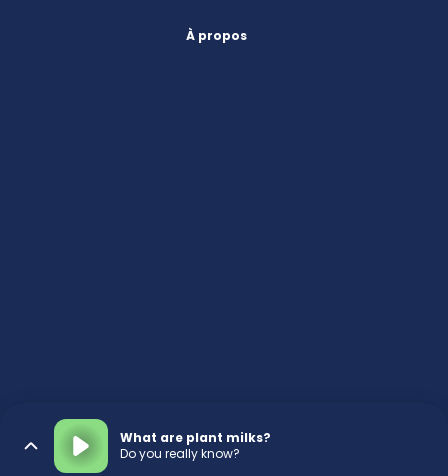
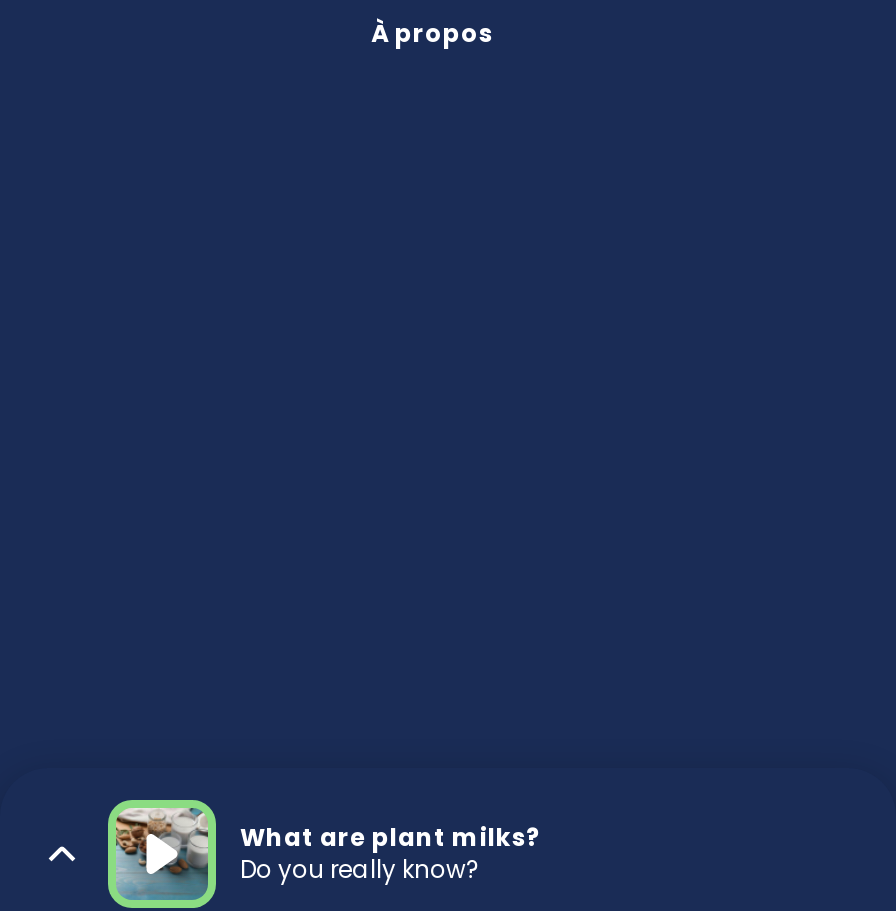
[58,423,104,469] [image] -> [114,806,210,902] [image]

